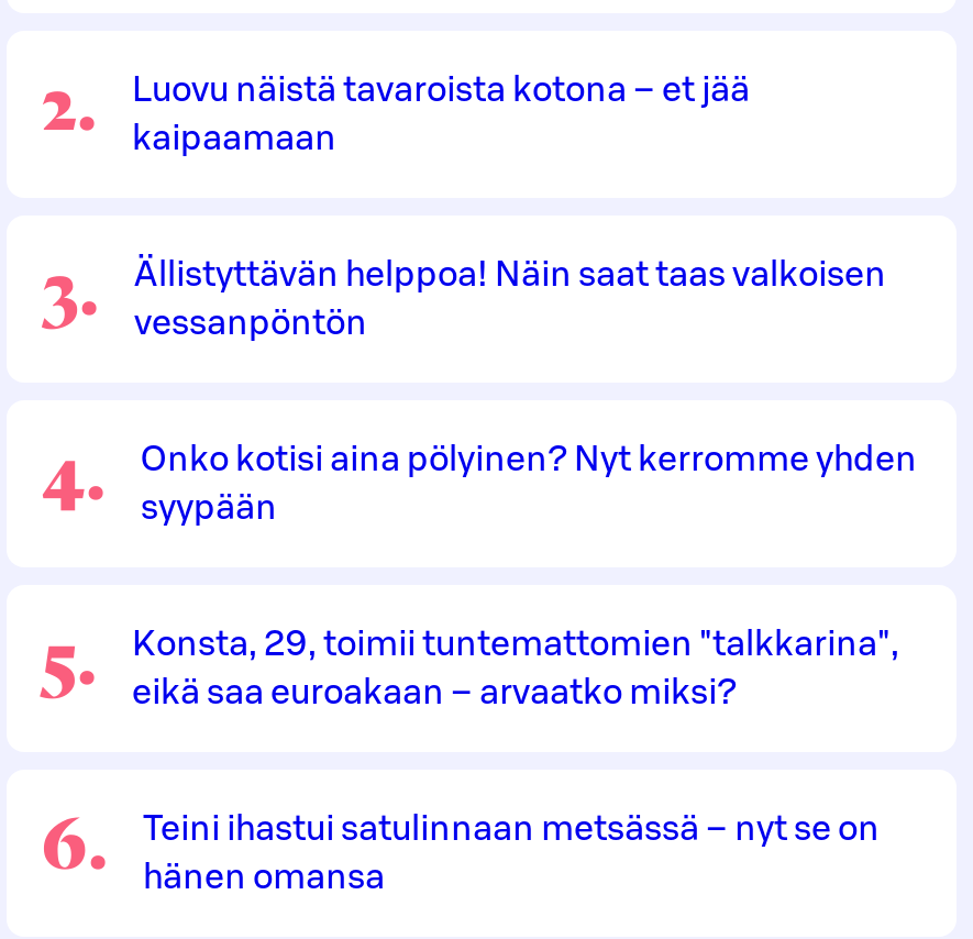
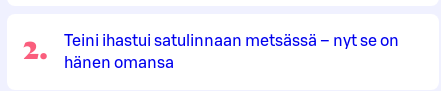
[42,71,917,887] Luovu näistä tavaroista kotona – et jää | kaipaamaan | 3. | Ällistyttävän helppoa! Näin saat taas valkoisen | vessanpöntön | 4. | Onko kotisi aina pölyinen? Nyt kerromme yhden | syypään | 5. | Konsta, 29, toimii tuntemattomien "talkkarina", | eikä saa euroakaan – arvaatko miksi? | 6. -> none

